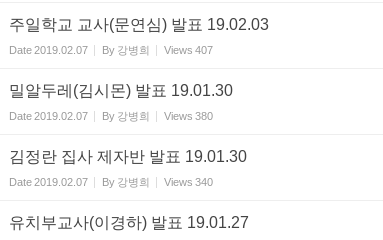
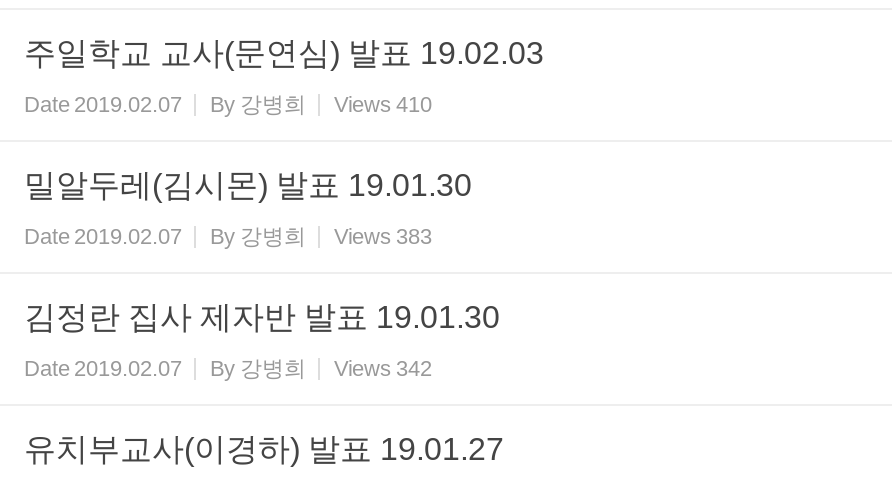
[9,44,213,56] Date 2019.02.07 By 강병희 Views 407 -> [24,92,432,116] Date 2019.02.07 By 강병희 Views 410
[9,110,213,122] Date 2019.02.07 By 강병희 Views 380 -> [24,224,432,248] Date 2019.02.07 By 강병희 Views 383
[9,176,213,188] Date 2019.02.07 By 강병희 Views 340 -> [24,356,432,380] Date 2019.02.07 By 강병희 Views 342

